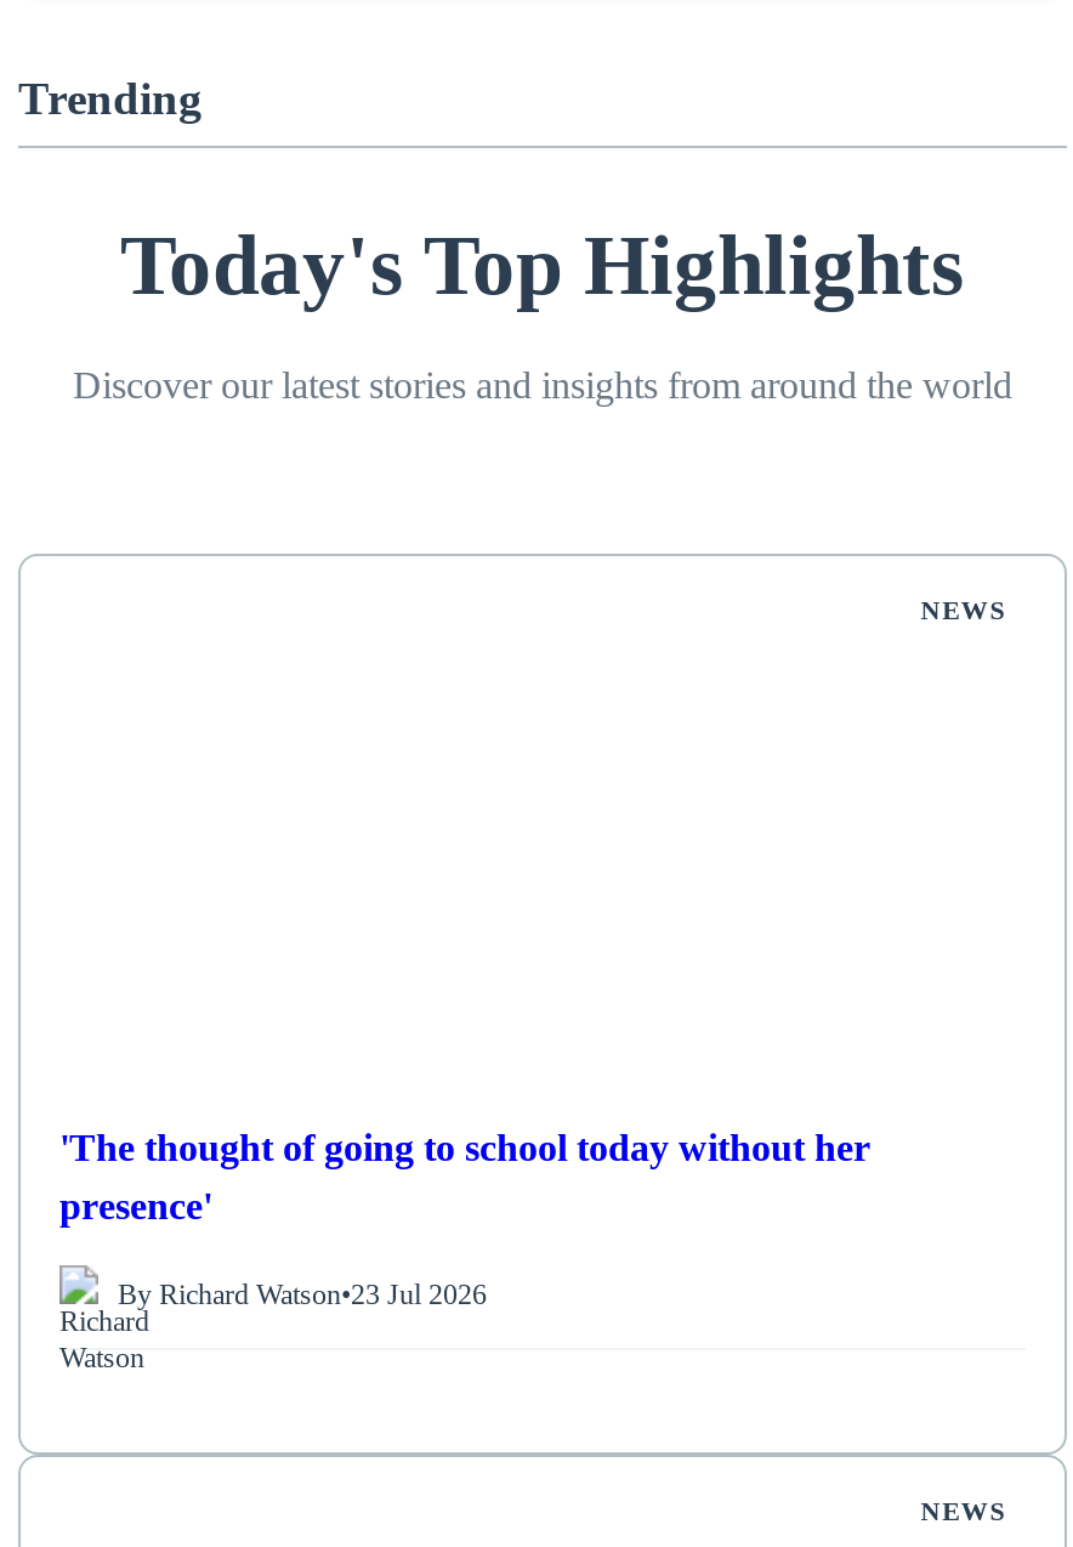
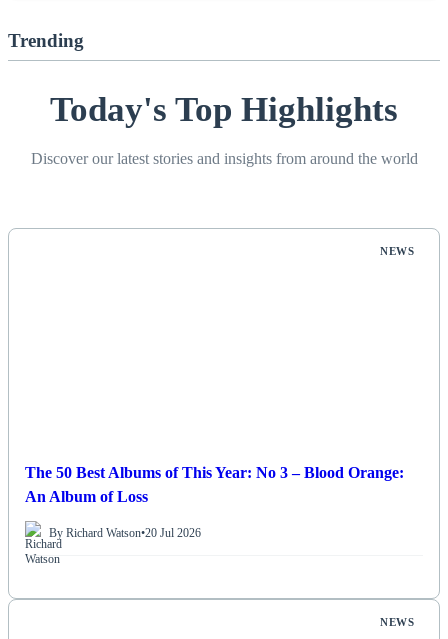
[59,1128,870,1227] 'The thought of going to school today without her | presence' -> [25,464,404,505] The 50 Best Albums of This Year: No 3 – Blood Orange: | An Album of Loss
[118,1277,487,1311] By Richard Watson•23 Jul 2026 -> [49,526,201,540] By Richard Watson•20 Jul 2026

